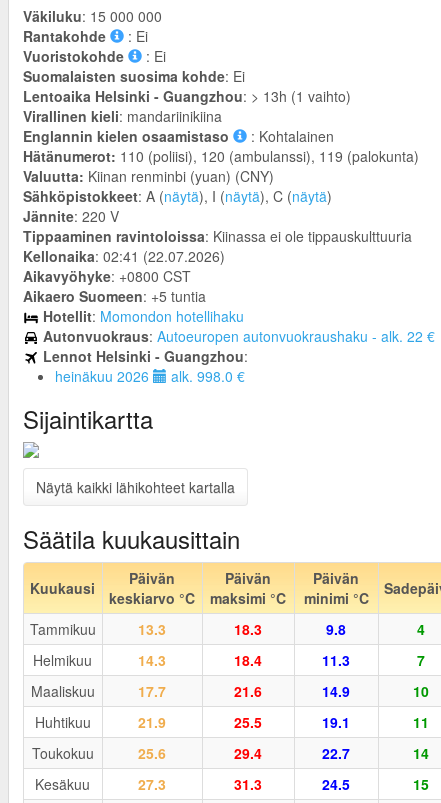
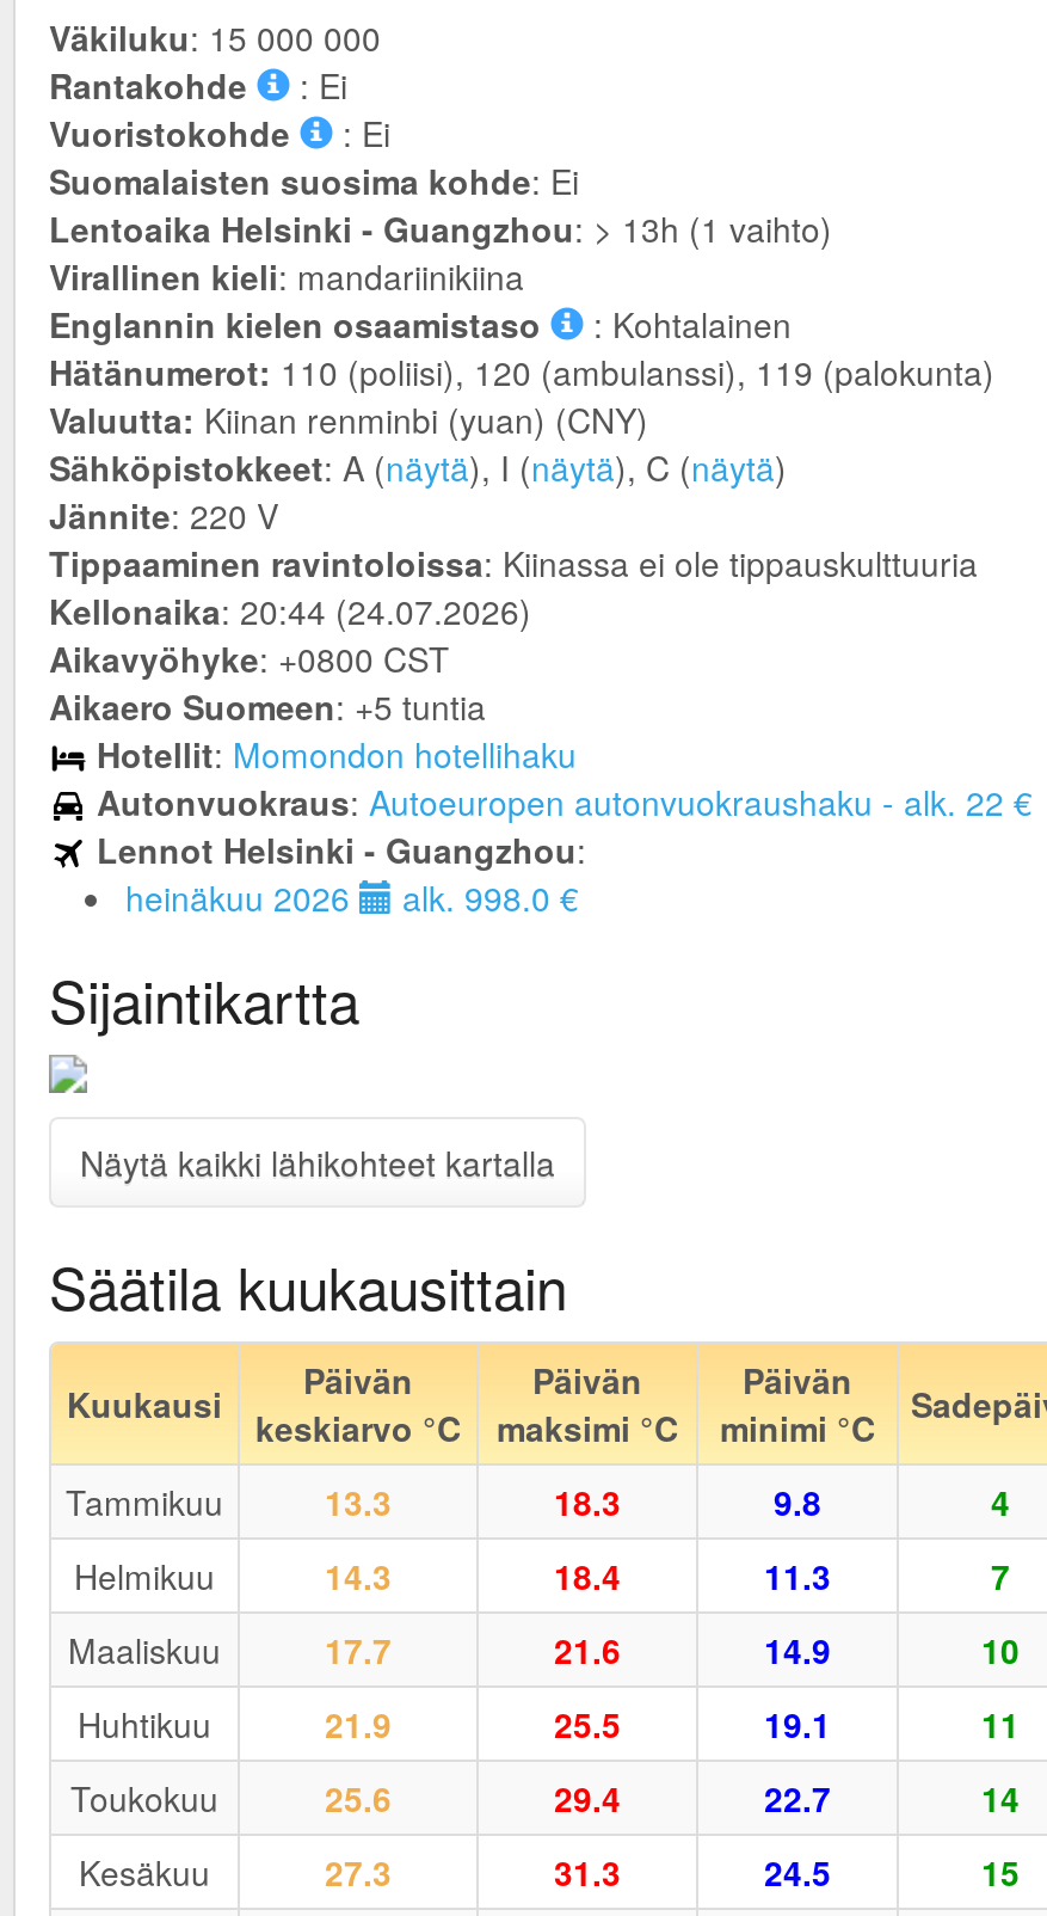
[23,246,225,266] Kellonaika: 02:41 (22.07.2026) -> [49,587,531,634] Kellonaika: 20:44 (24.07.2026)

